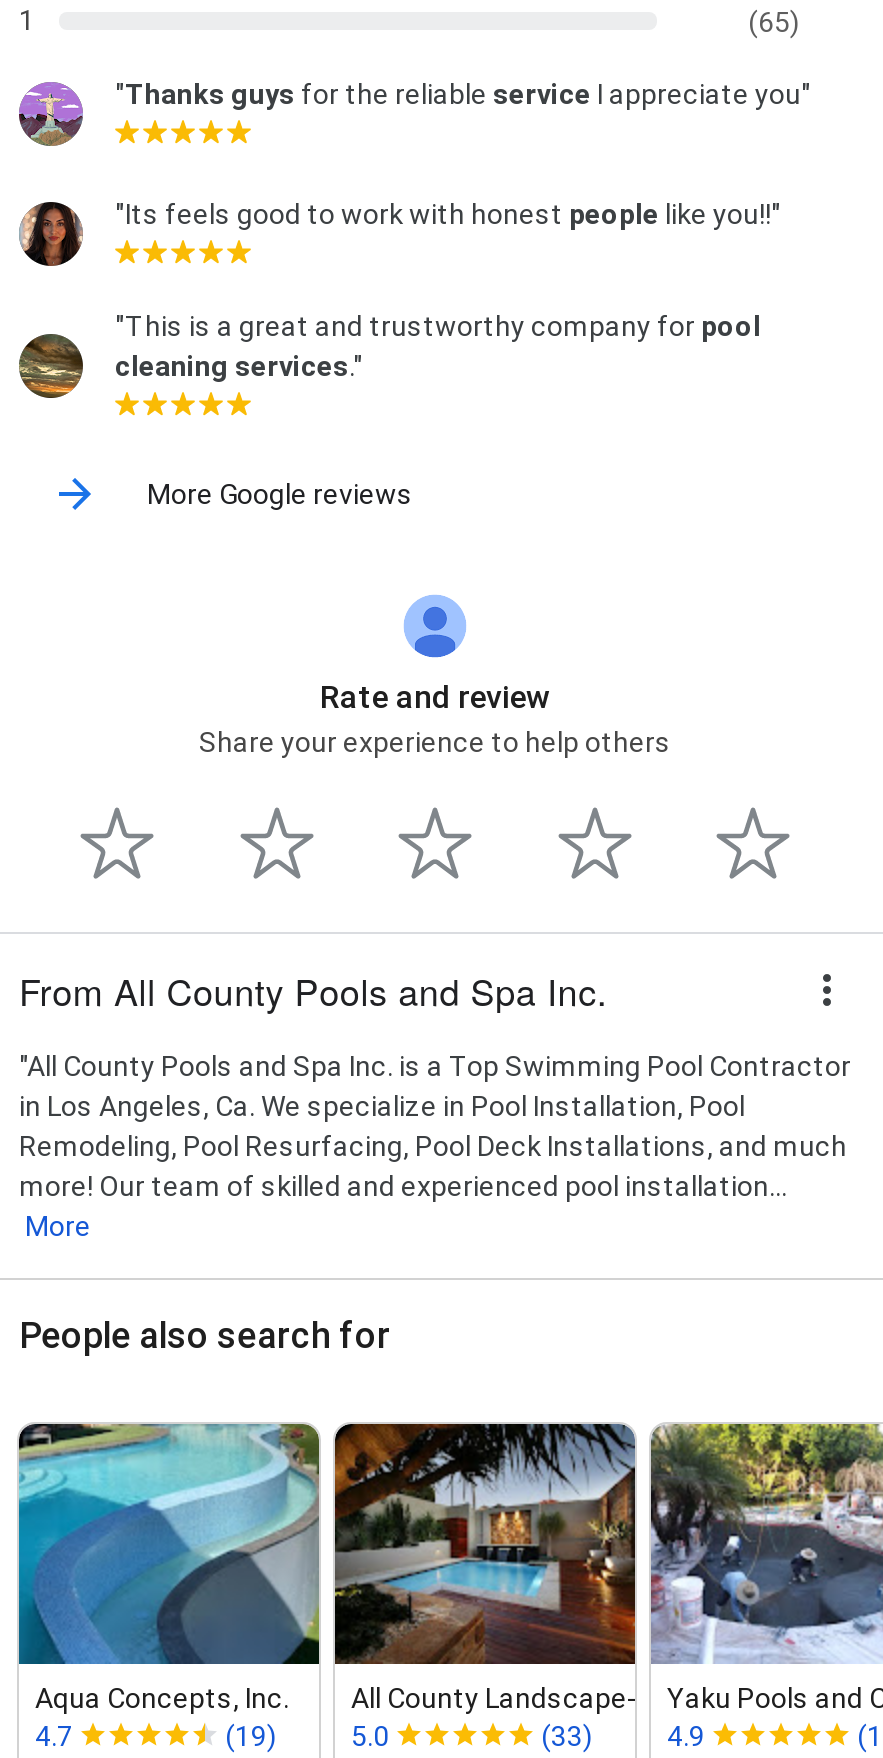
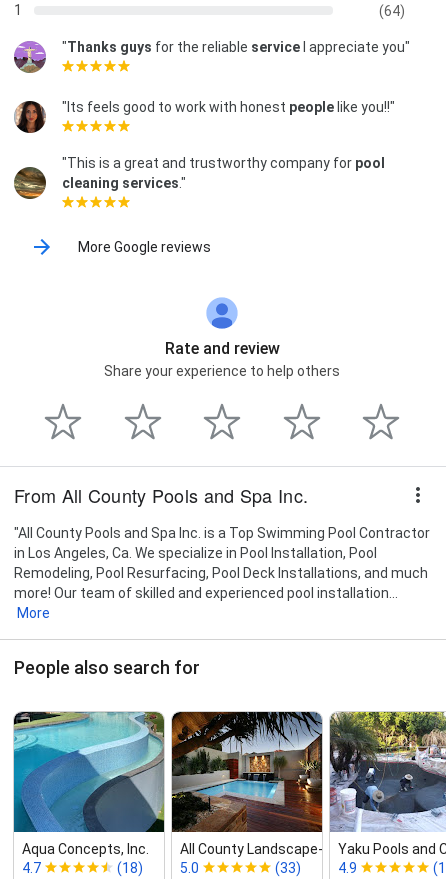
[748,5,800,37] (65) -> [378,3,404,19] (64)
[225,1719,277,1751] (19) -> [117,860,143,876] (18)

